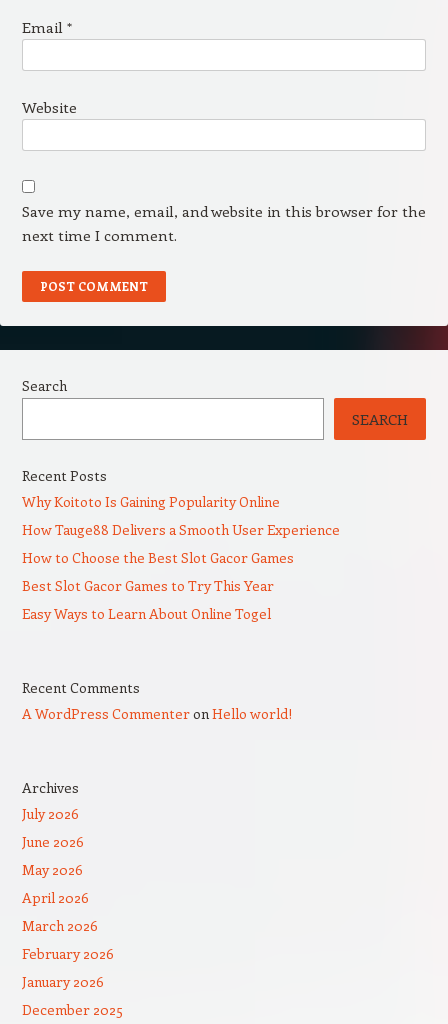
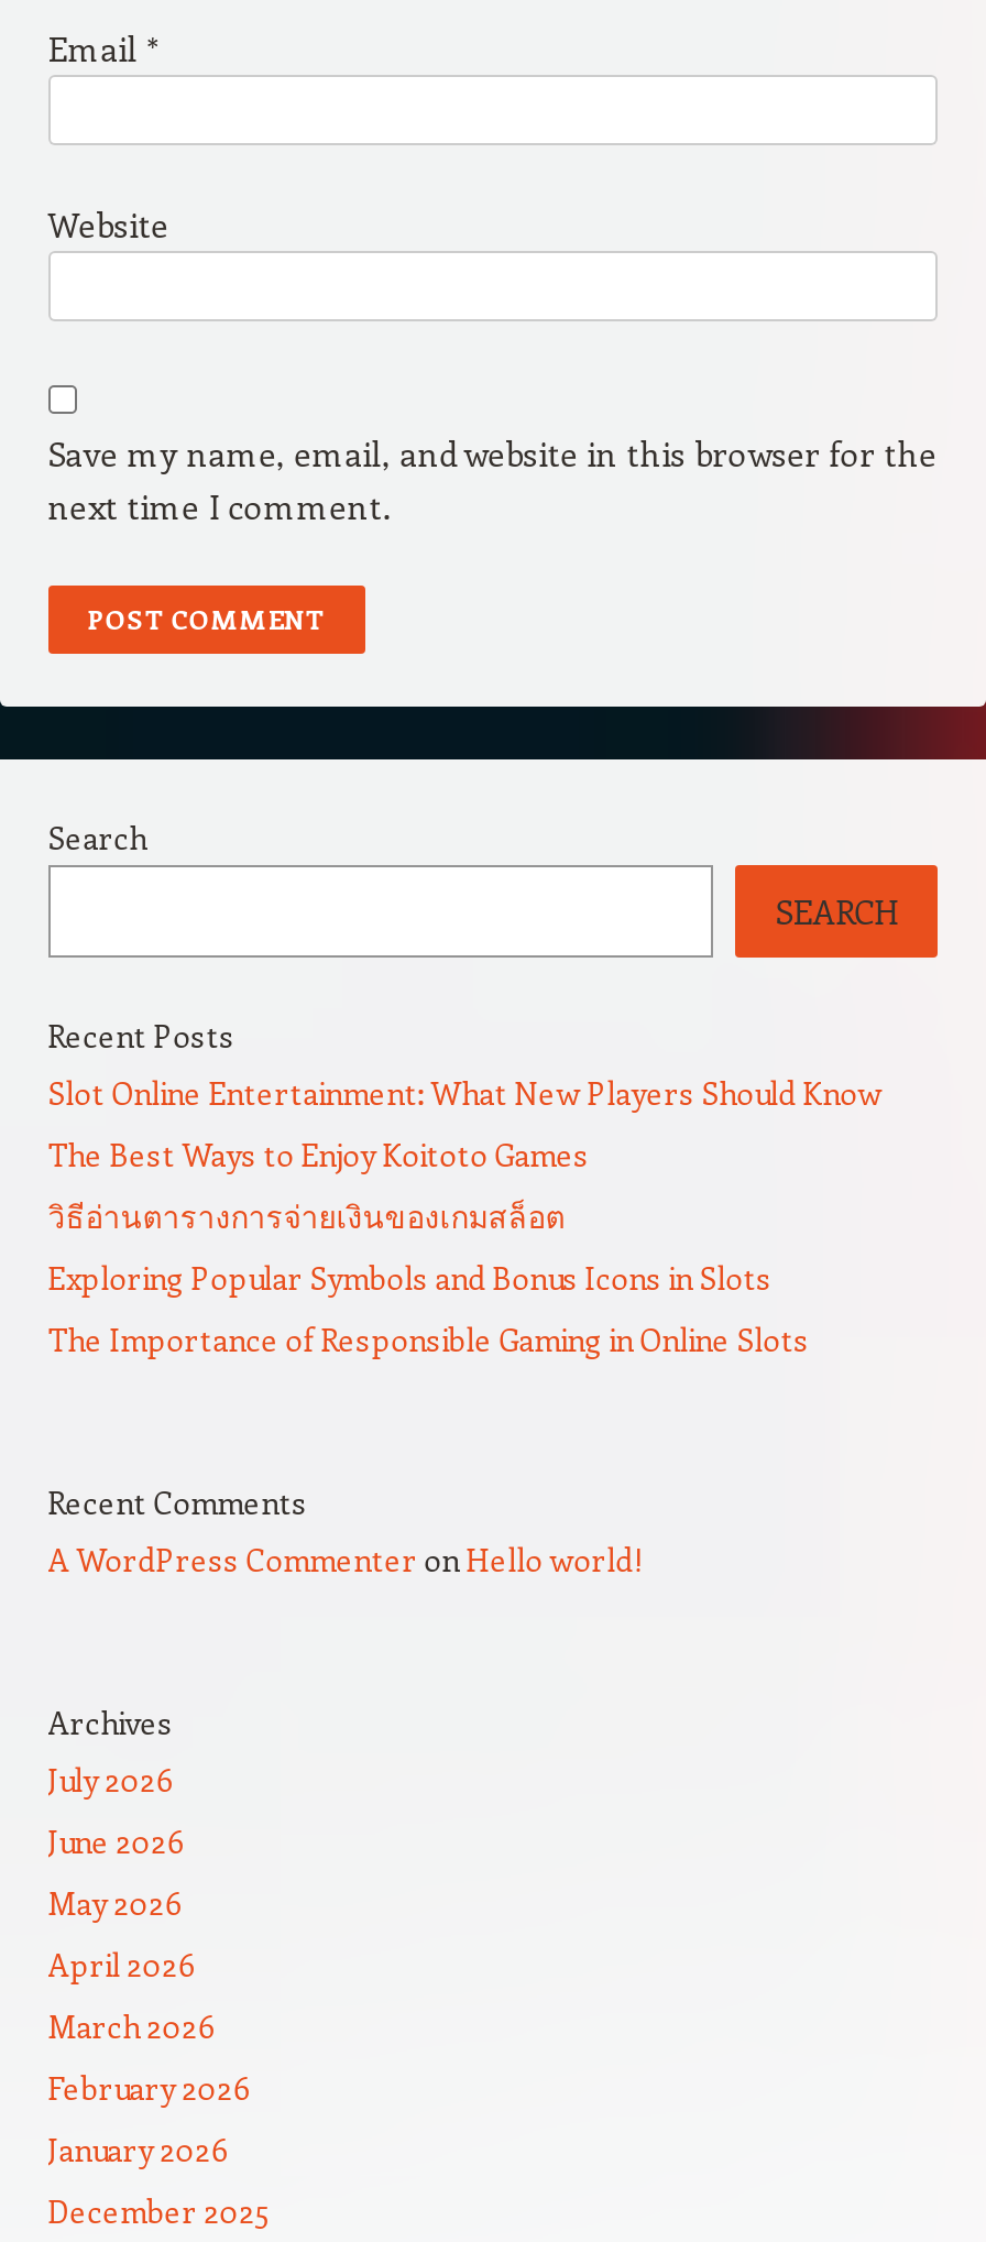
[22,492,280,511] Why Koitoto Is Gaining Popularity Online -> [48,1072,882,1114] Slot Online Entertainment: What New Players Should Know
[22,520,340,539] How Tauge88 Delivers a Smooth User Experience -> [48,1134,589,1175] The Best Ways to Enjoy Koitoto Games
[22,548,294,567] How to Choose the Best Slot Gacor Games -> [48,1195,565,1237] วิธีอ่านตารางการจ่ายเงินของเกมสล็อต
[22,576,274,595] Best Slot Gacor Games to Try This Year -> [48,1257,772,1299] Exploring Popular Symbols and Bonus Icons in Slots
[22,604,271,623] Easy Ways to Learn About Online Togel -> [48,1319,809,1360] The Importance of Responsible Gaming in Online Slots

